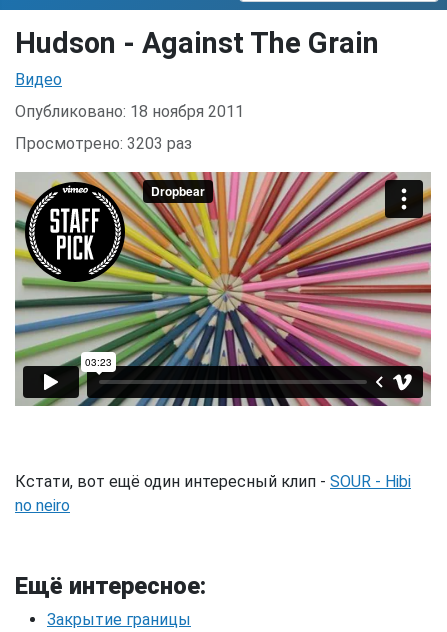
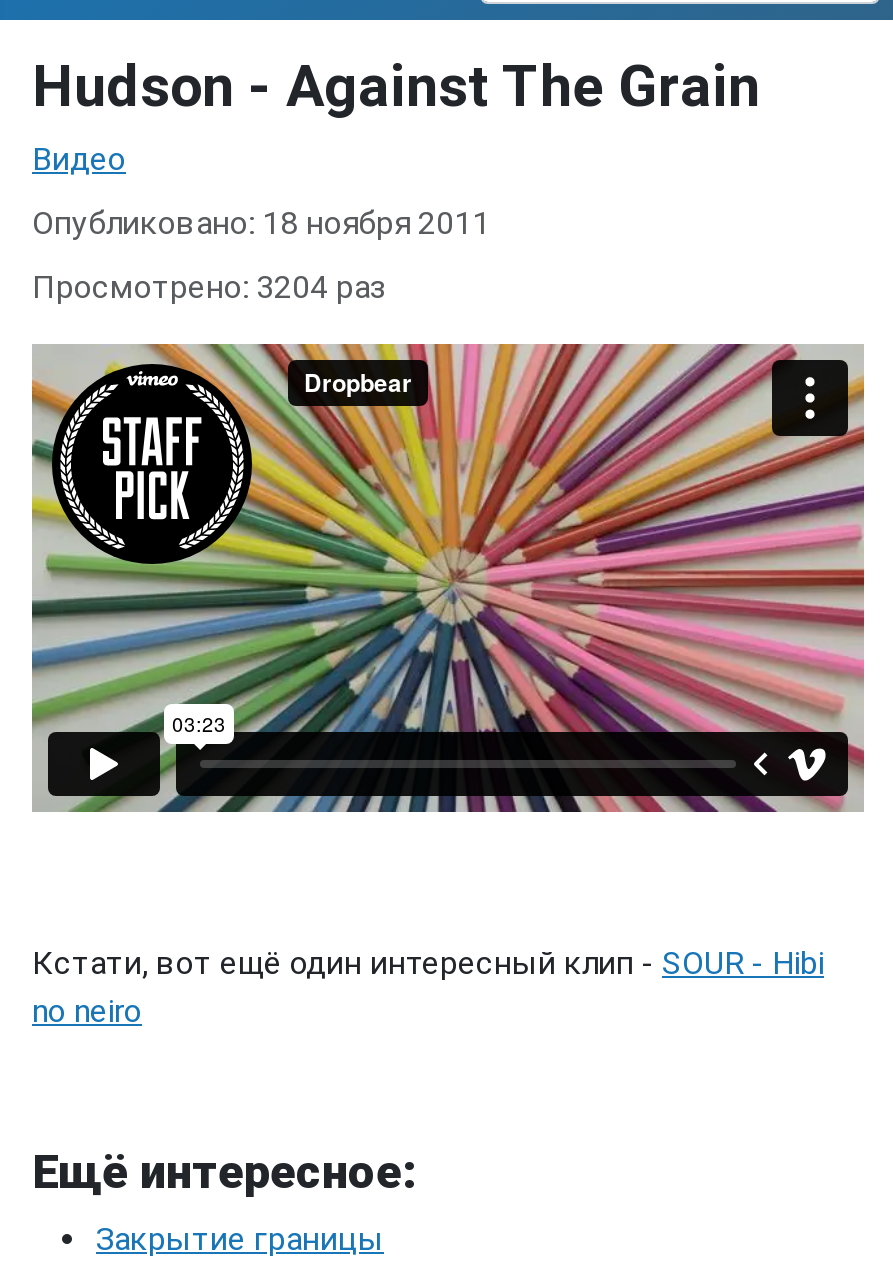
[15,134,192,153] Просмотрено: 3203 раз -> [32,268,386,306] Просмотрено: 3204 раз

